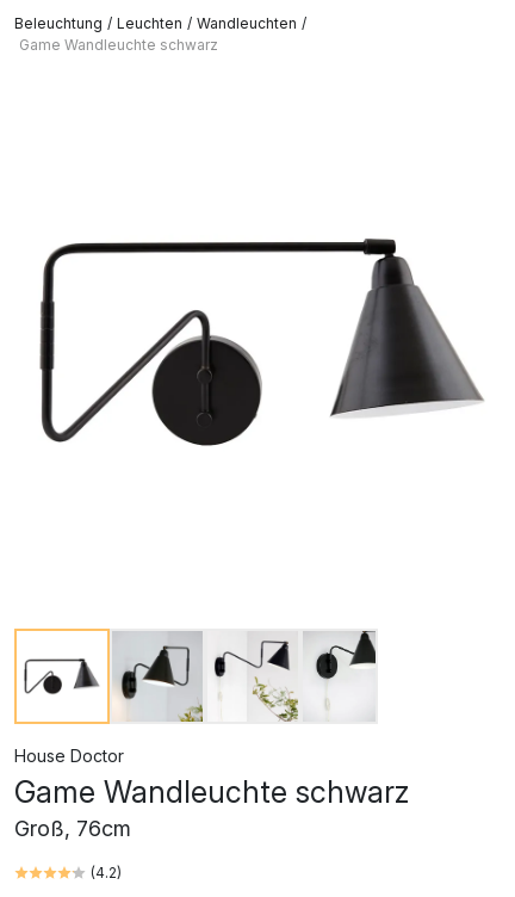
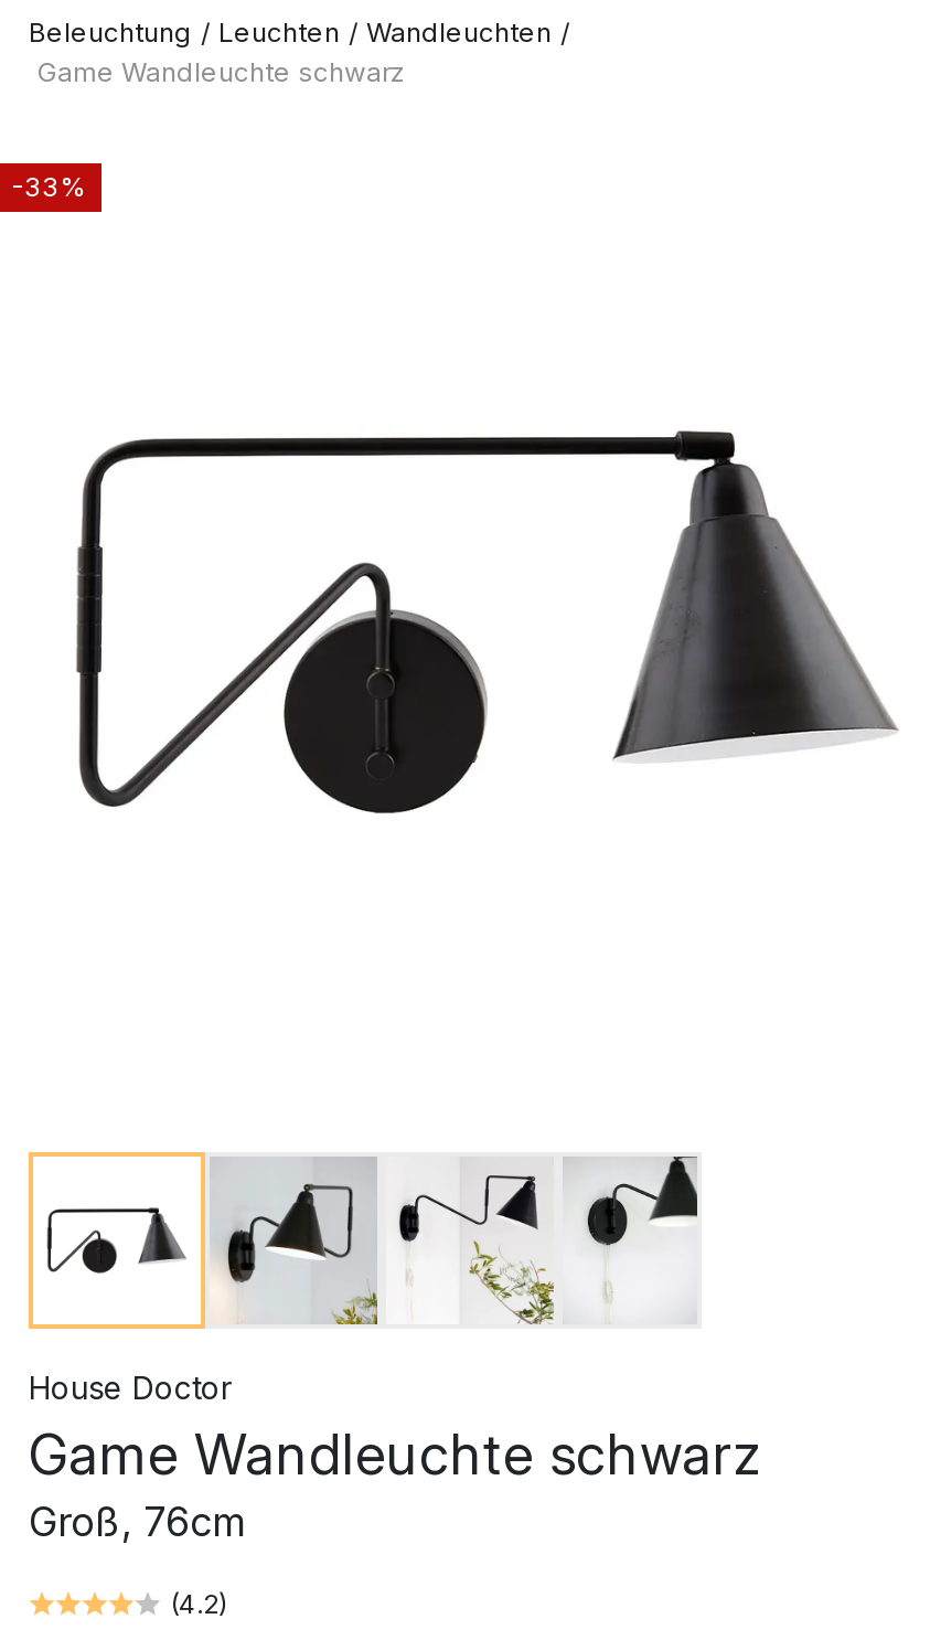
none -> [11,170,84,203] -33%

